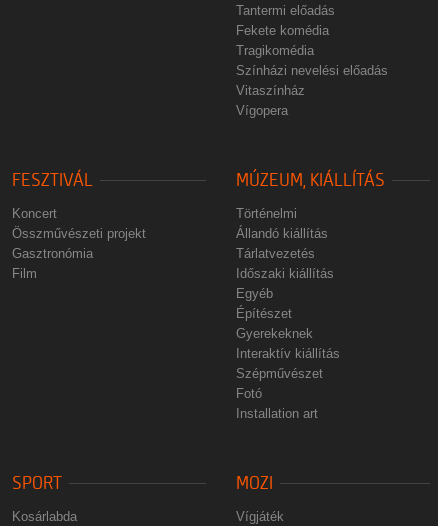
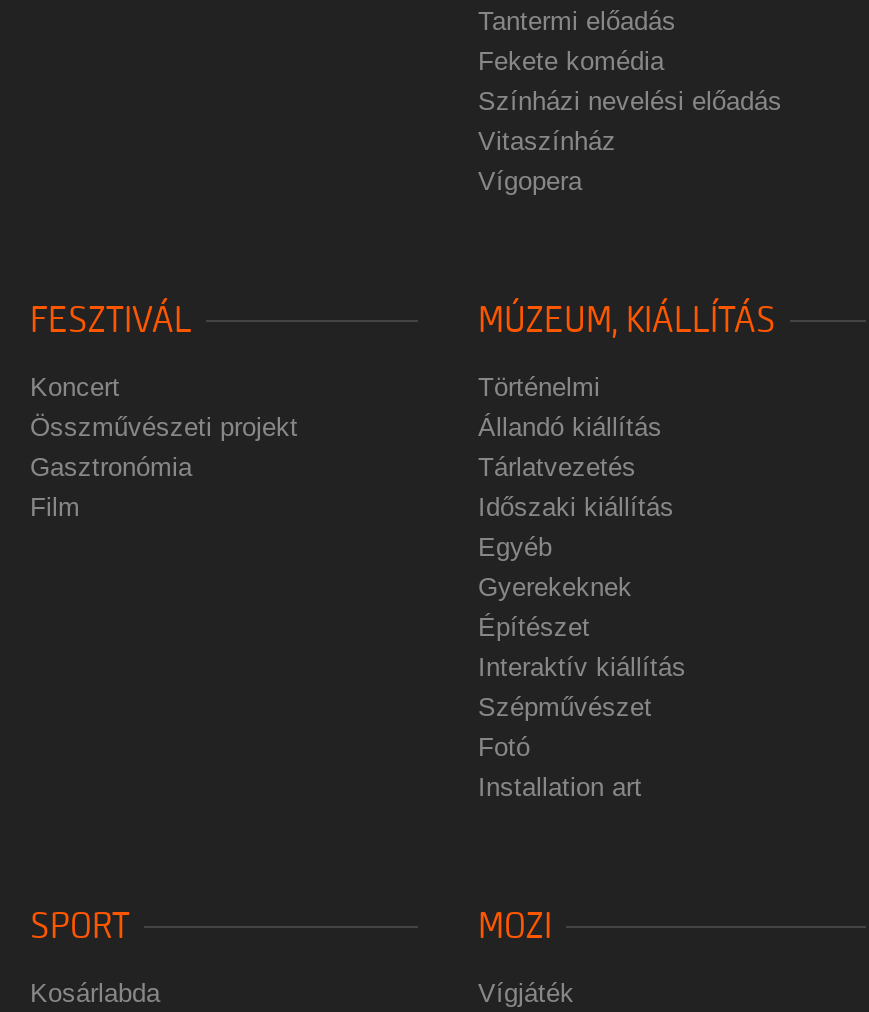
[236,43,314,58] Tragikomédia -> none
moved [236,326,313,341] -> [478,572,632,602]: Gyerekeknek

